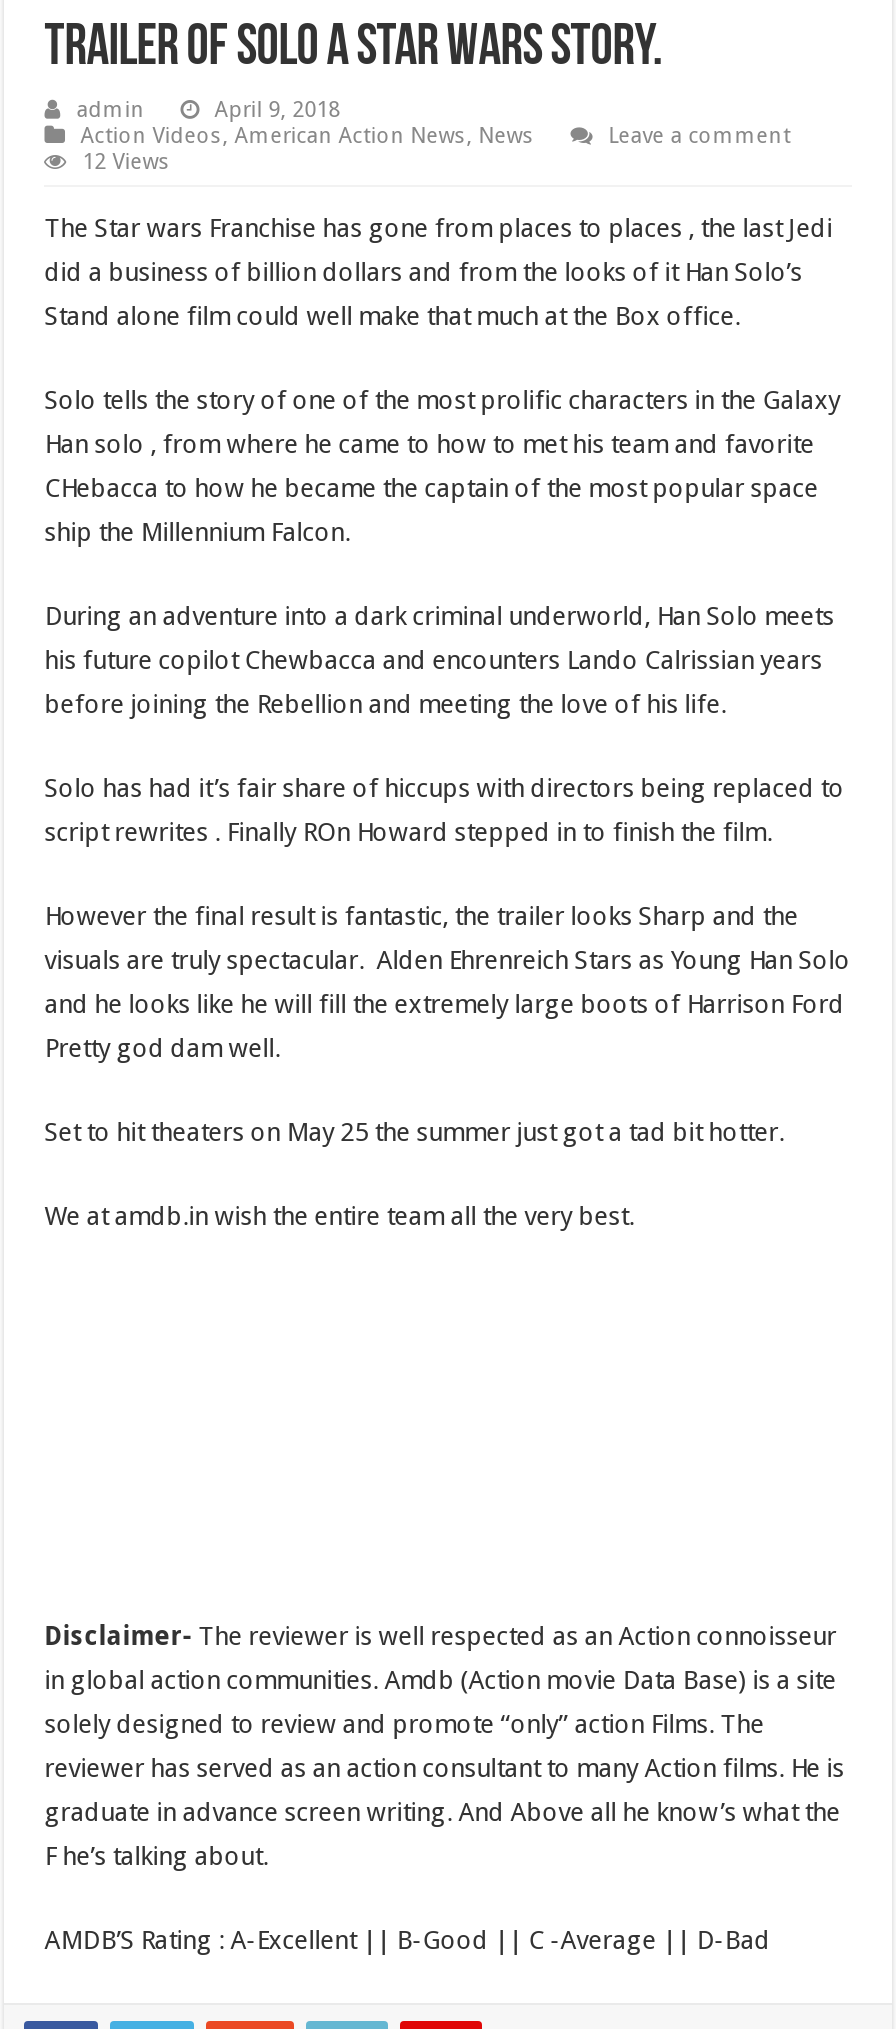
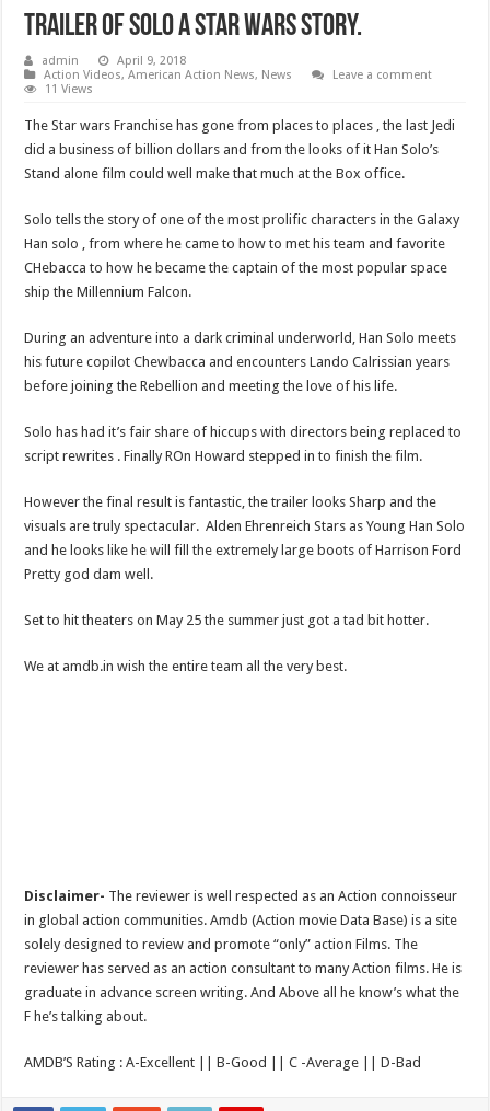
[82,149,170,175] 12 Views -> [45,82,93,96] 11 Views

